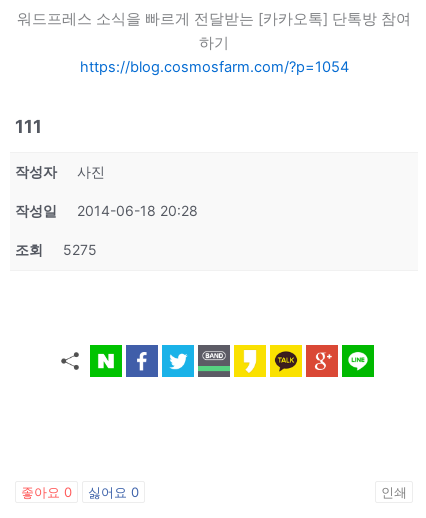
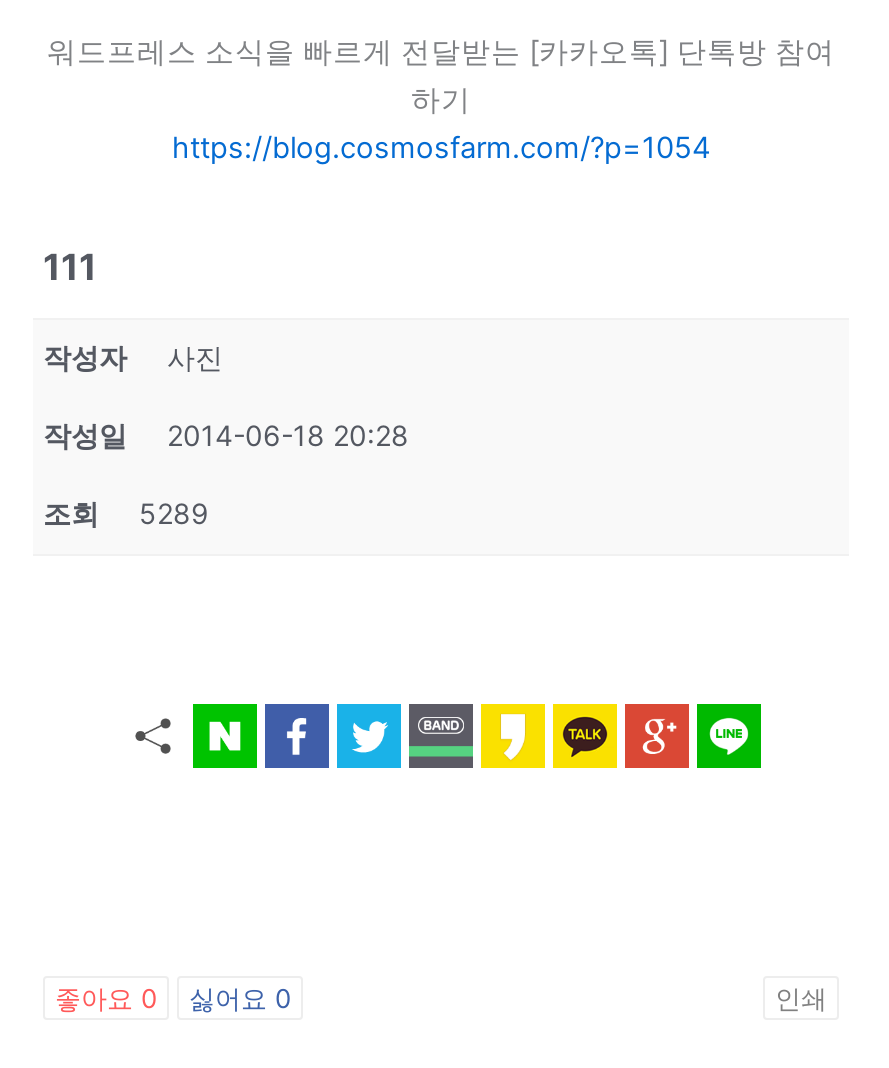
[15,241,97,258] 조회 5275 -> [43,496,209,530] 조회 5289

